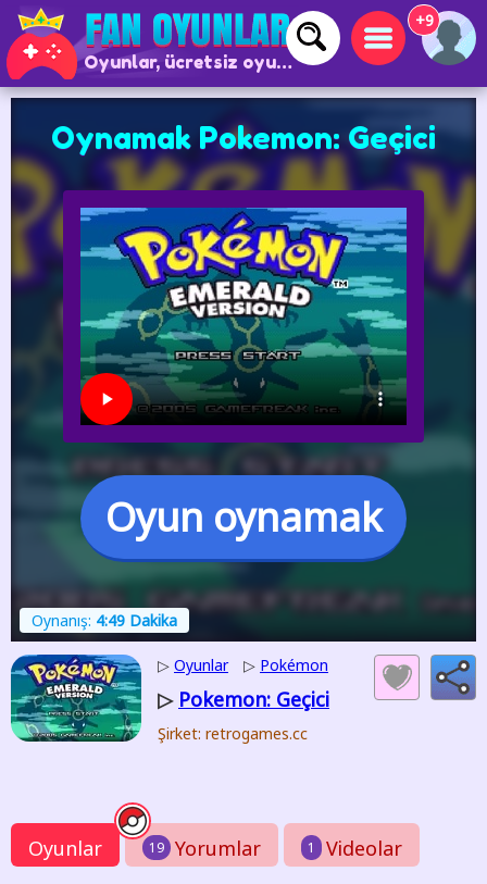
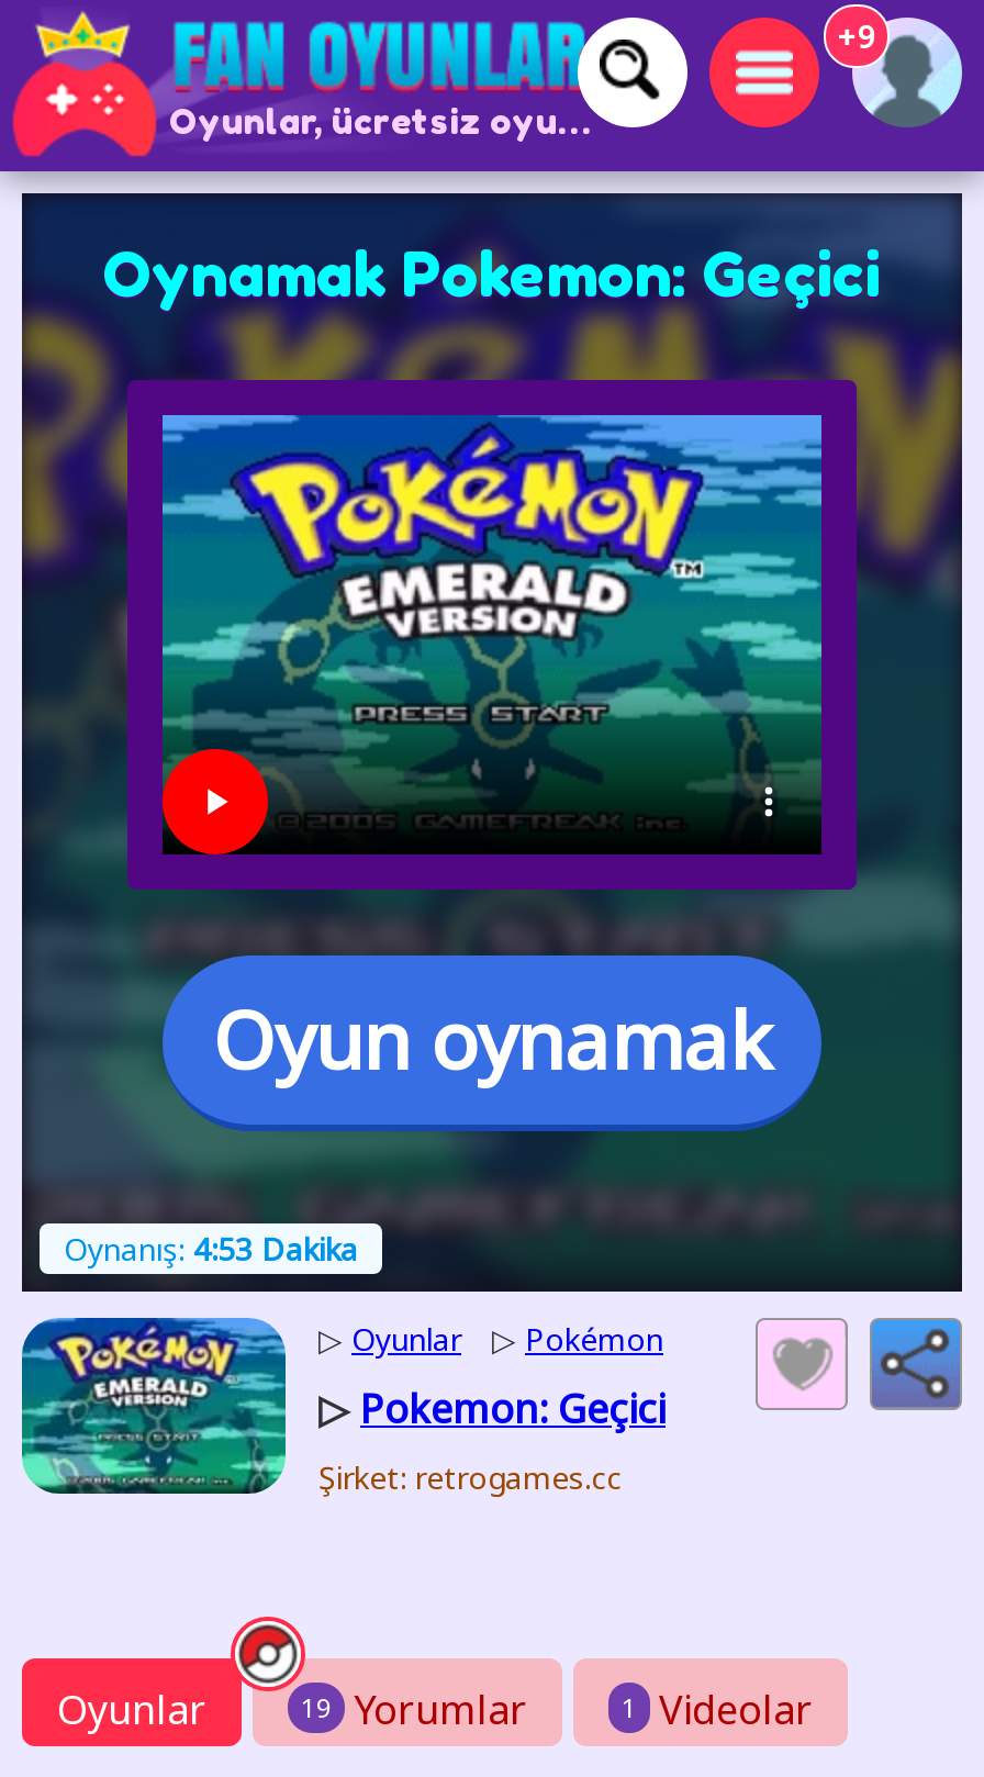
[32,610,177,631] Oynanış: 4:49 Dakika -> [64,1228,358,1270] Oynanış: 4:53 Dakika

